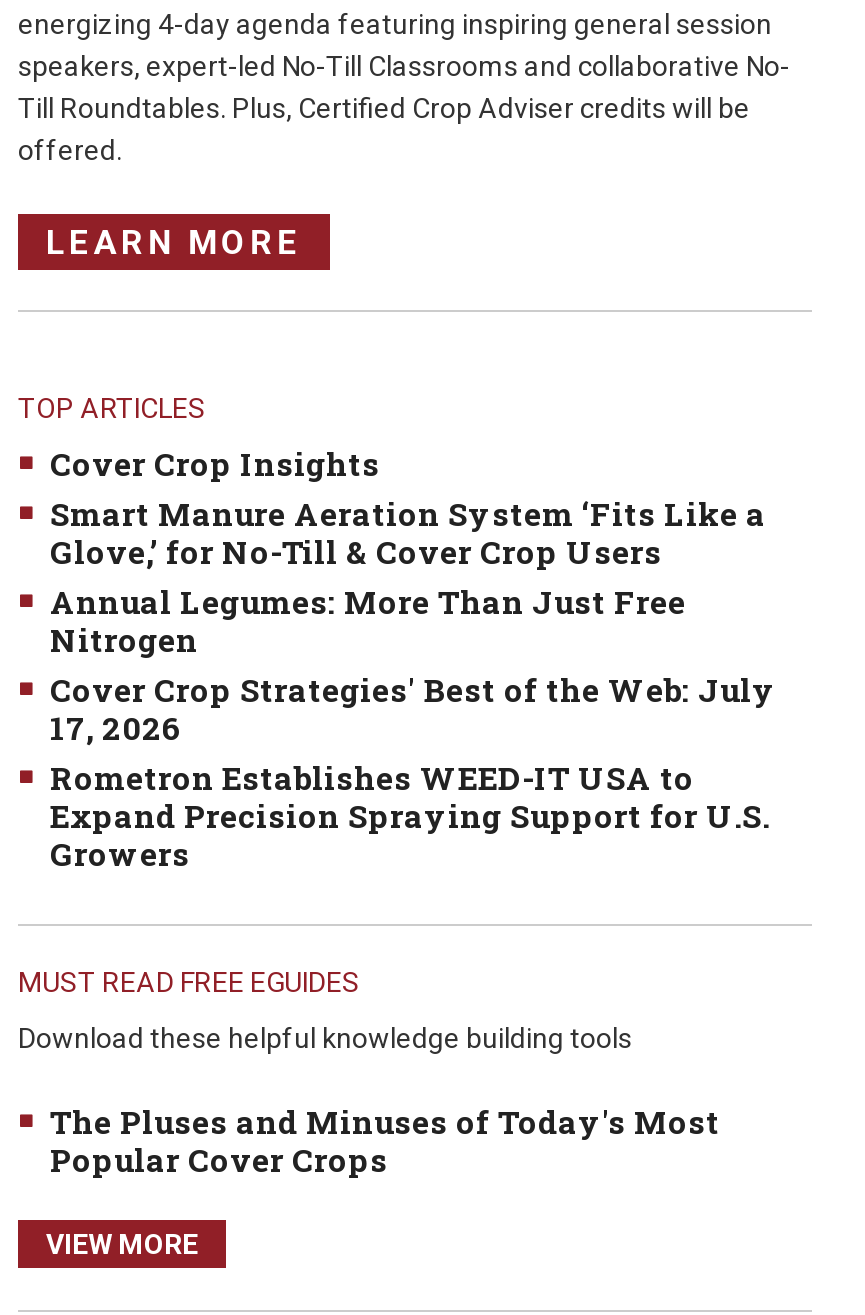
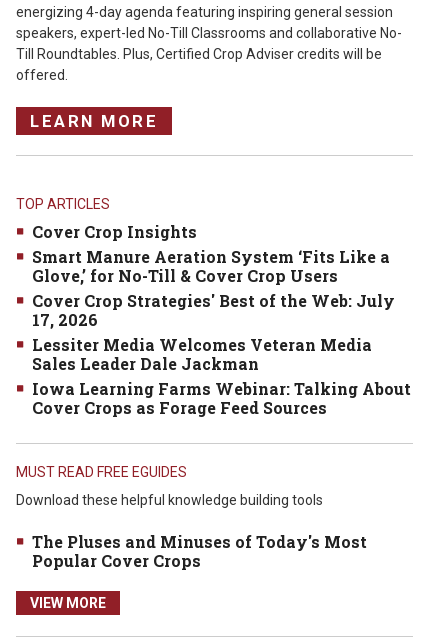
[50,579,686,659] Annual Legumes: More Than Just Free | Nitrogen -> none
moved [50,667,776,747] -> [32,290,395,330]: Cover Crop Strategies' Best of the Web: July | 17, 2026
[50,755,770,873] Rometron Establishes WEED-IT USA to | Expand Precision Spraying Support for U.S. | Growers -> [32,334,411,418] Lessiter Media Welcomes Veteran Media | Sales Leader Dale Jackman | Iowa Learning Farms Webinar: Talking About | Cover Crops as Forage Feed Sources

